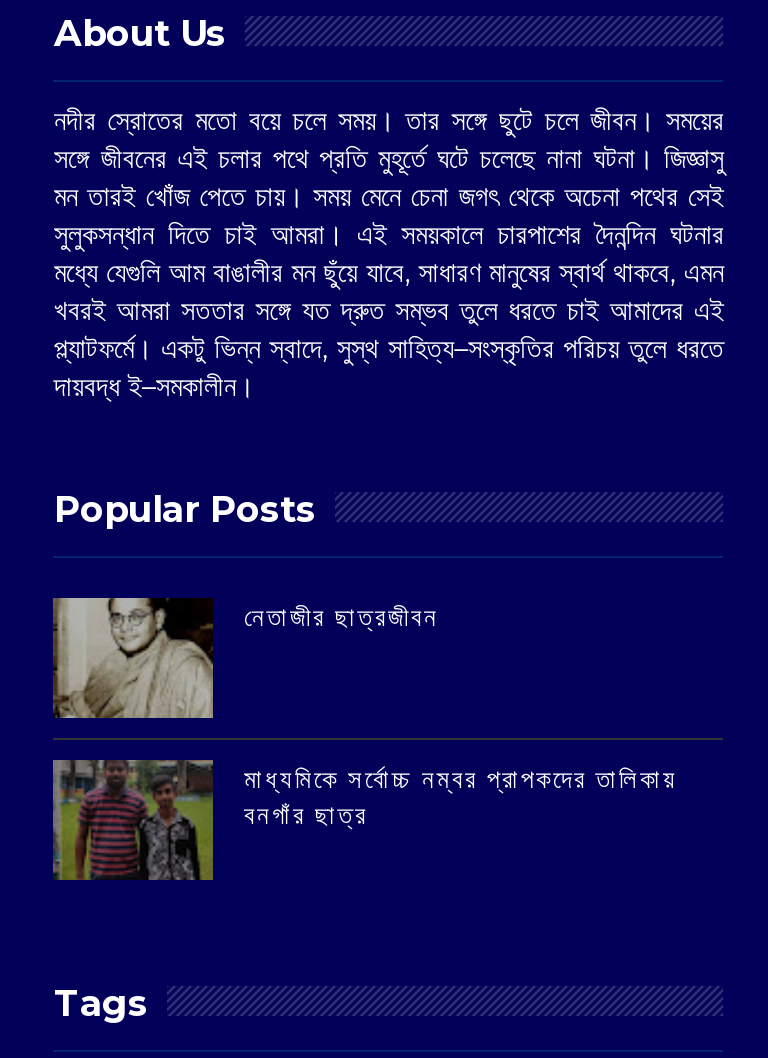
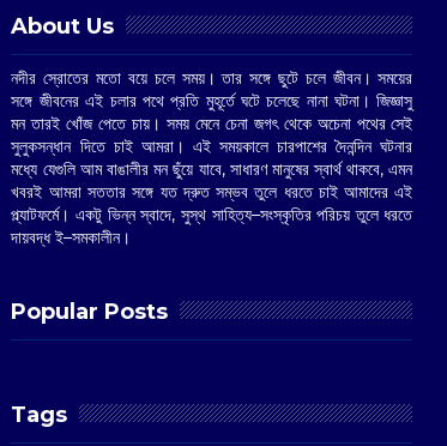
[51,596,439,720] [image] | ‌নেতাজীর ছাত্রজীবন -> none
[51,758,678,882] [image] | মাধ্যমিকে সর্বোচ্চ নম্বর প্রাপকদের তালিকায় | বনগাঁর ছাত্র -> none

